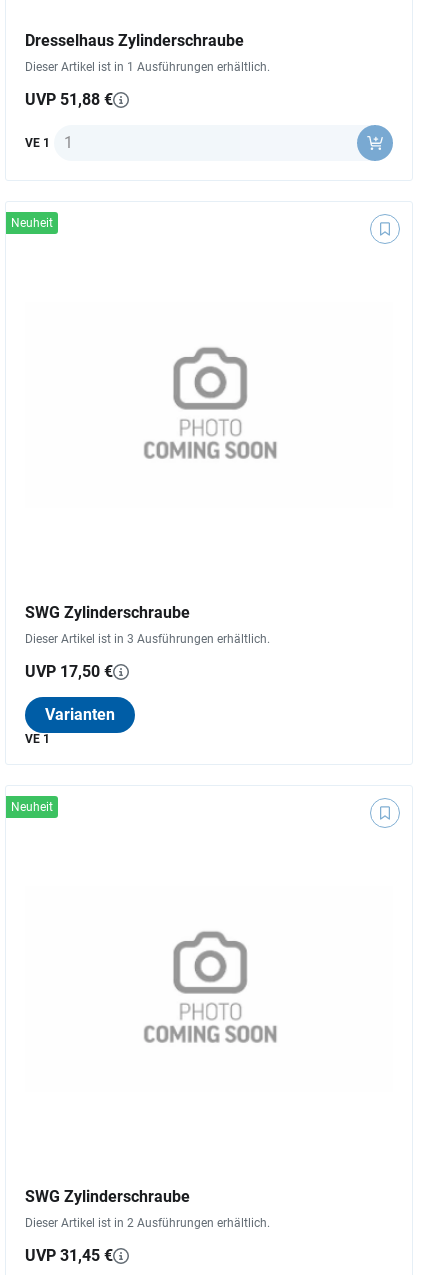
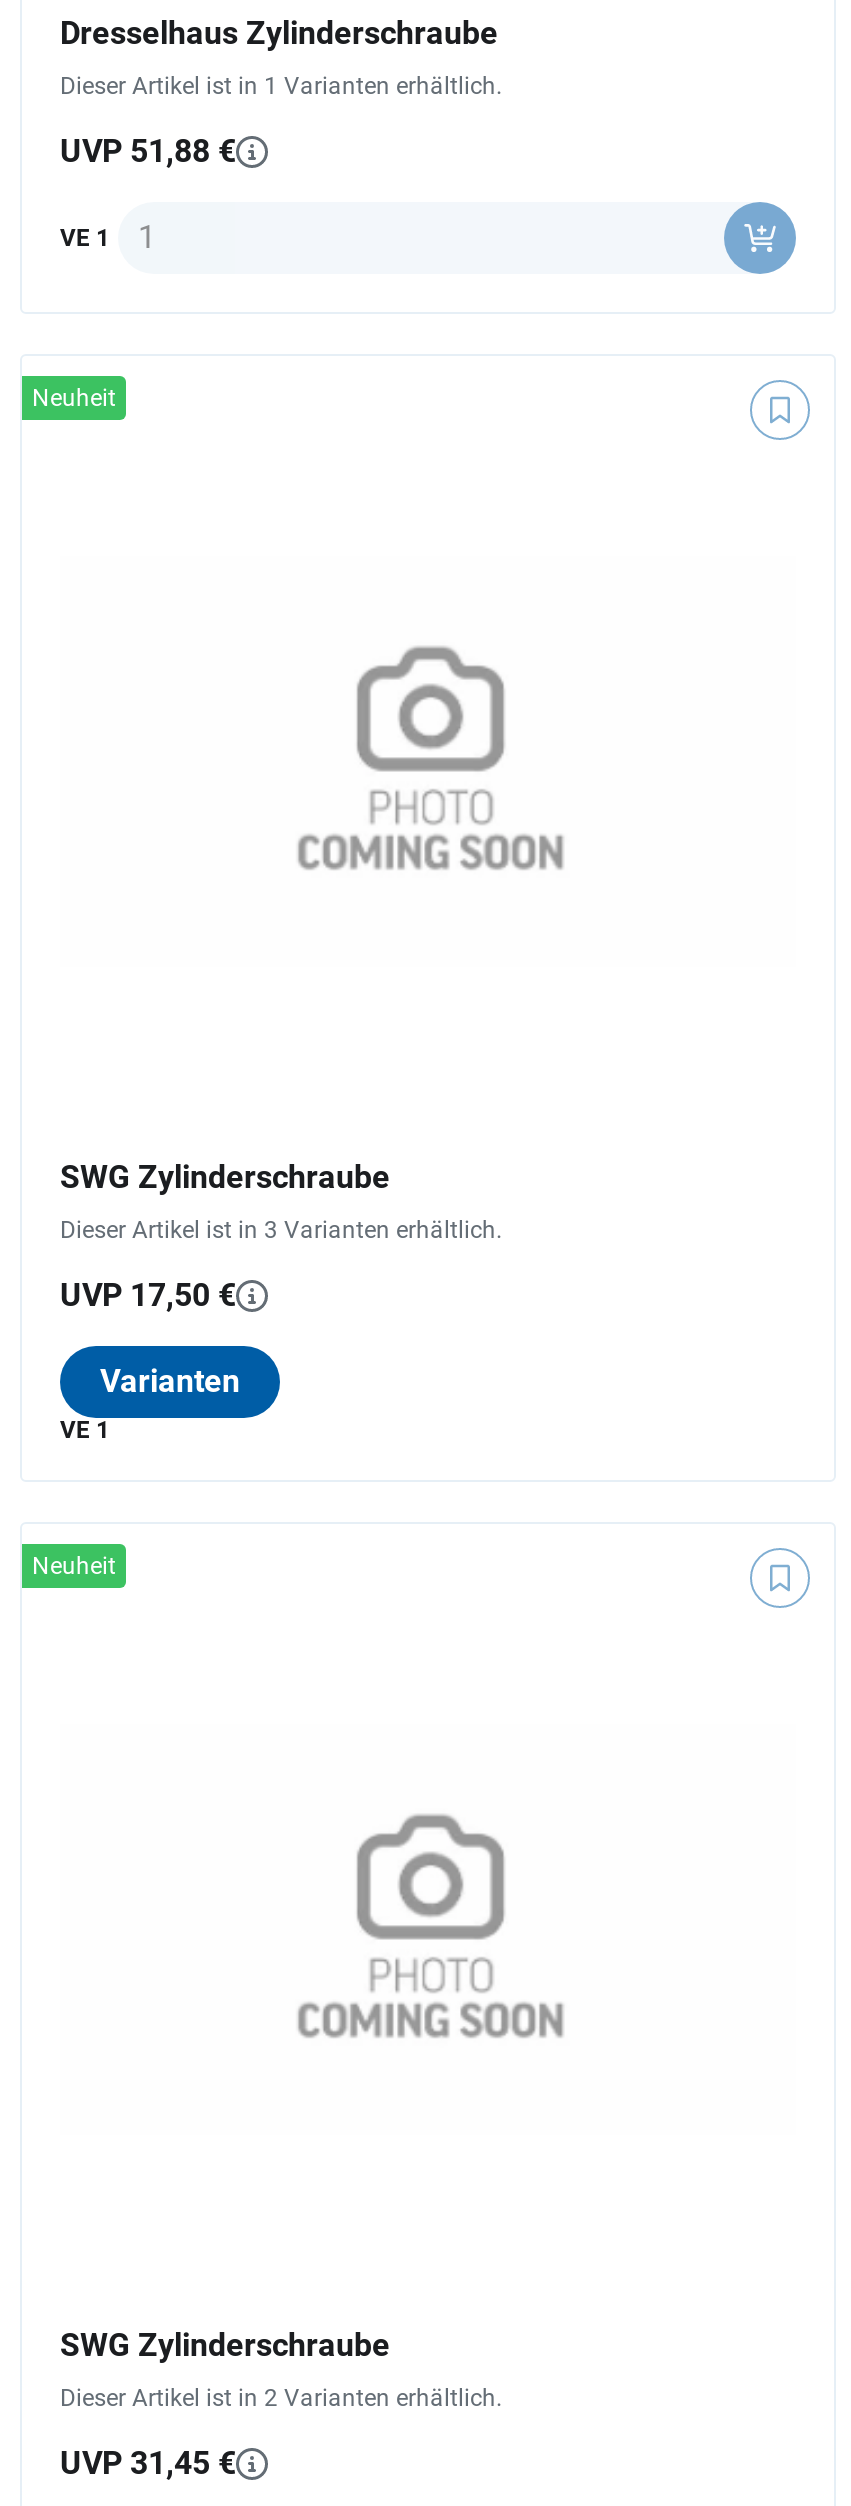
[25,59,270,73] Dieser Artikel ist in 1 Ausführungen erhältlich. -> [60,71,502,99] Dieser Artikel ist in 1 Varianten erhältlich.
[25,631,270,645] Dieser Artikel ist in 3 Ausführungen erhältlich. -> [60,1215,502,1243] Dieser Artikel ist in 3 Varianten erhältlich.
[25,1215,270,1229] Dieser Artikel ist in 2 Ausführungen erhältlich. -> [60,2383,502,2411] Dieser Artikel ist in 2 Varianten erhältlich.

